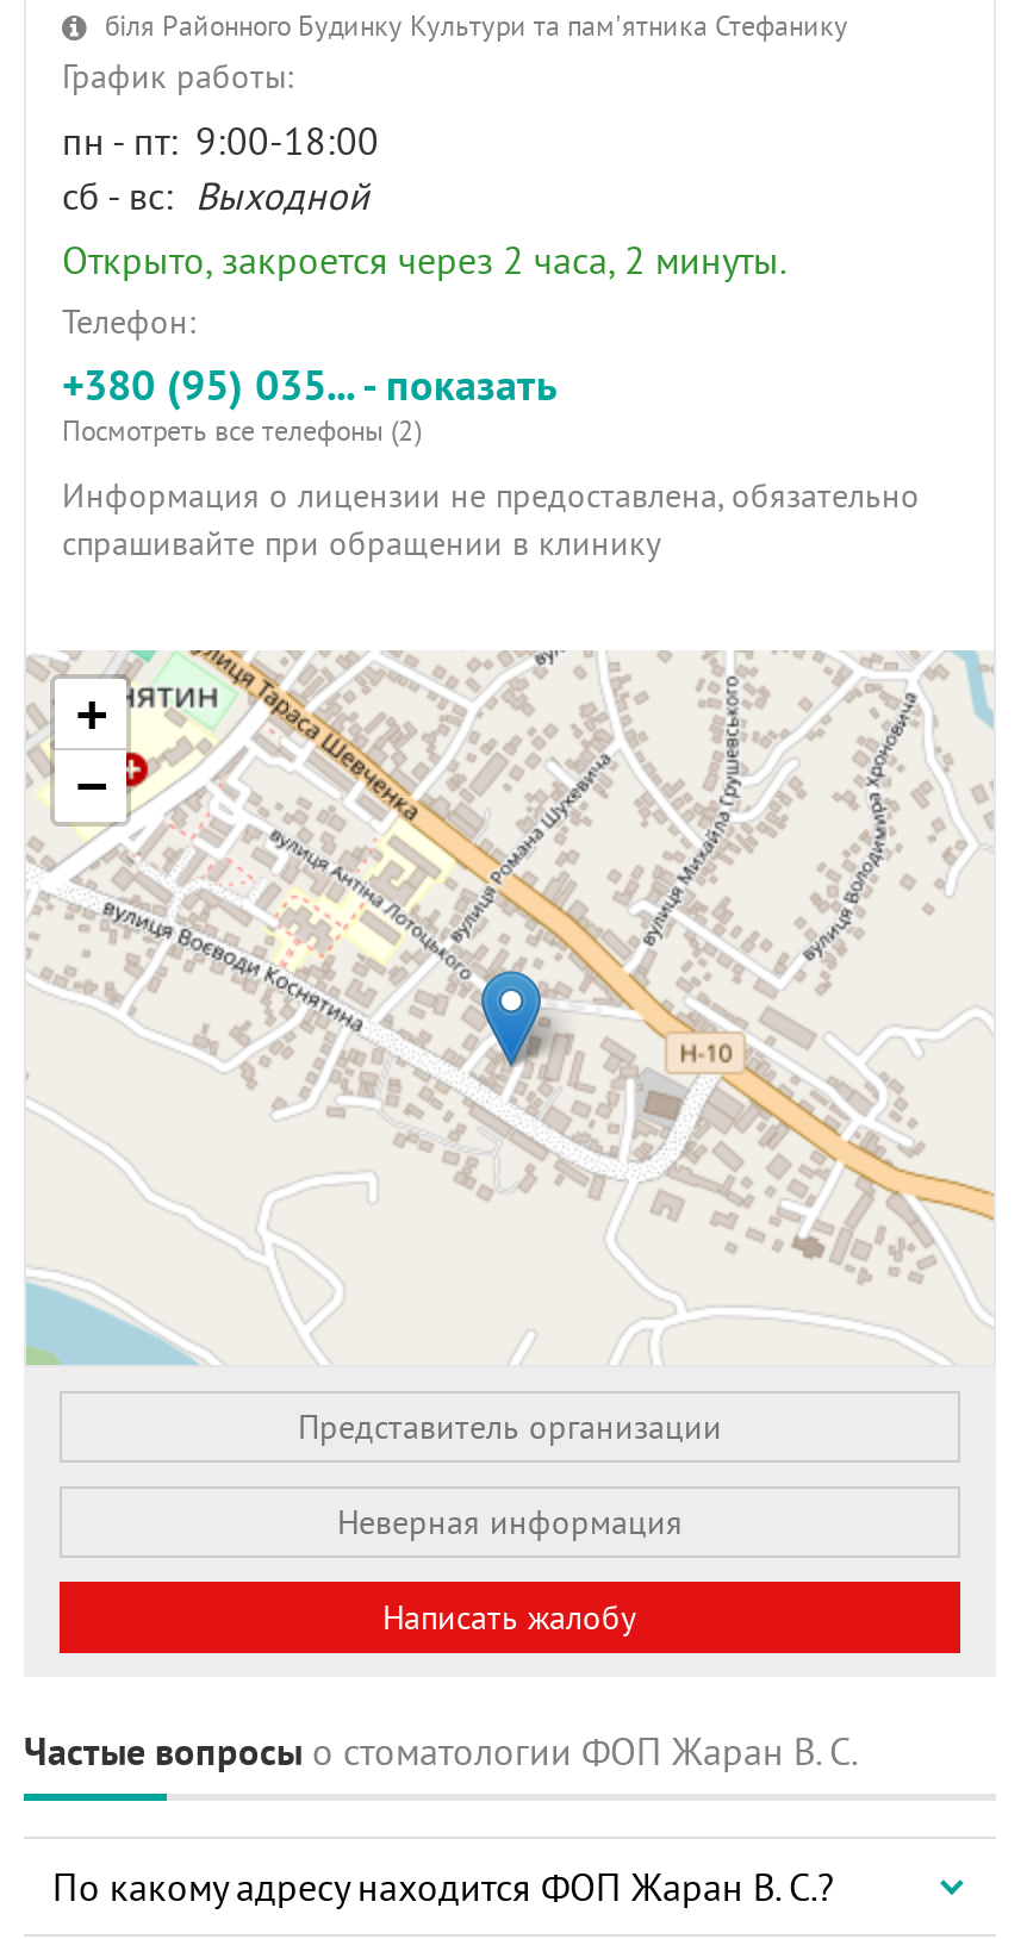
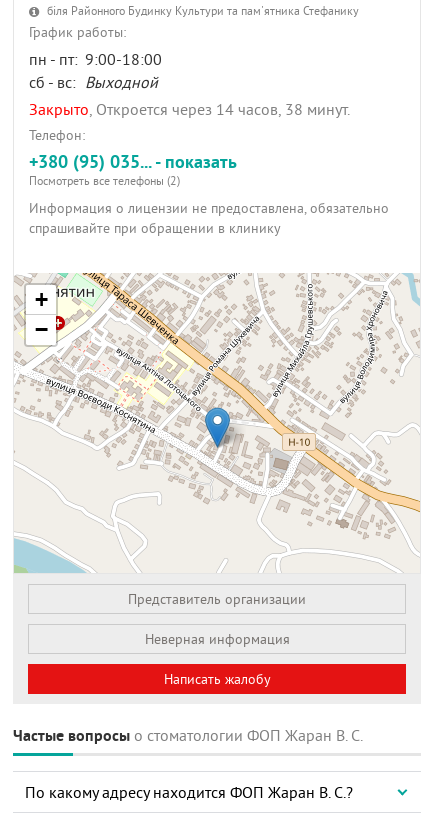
[62,237,786,284] Открыто, закроется через 2 часа, 2 минуты. -> [29,99,350,119] Закрыто, Откроется через 14 часов, 38 минут.

